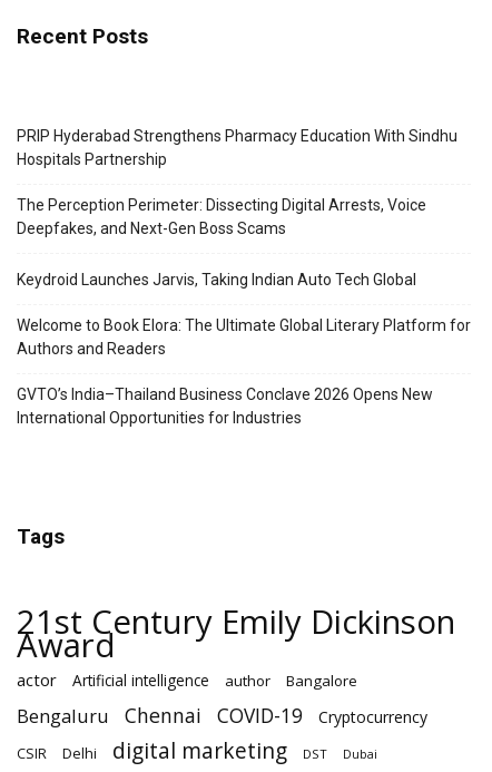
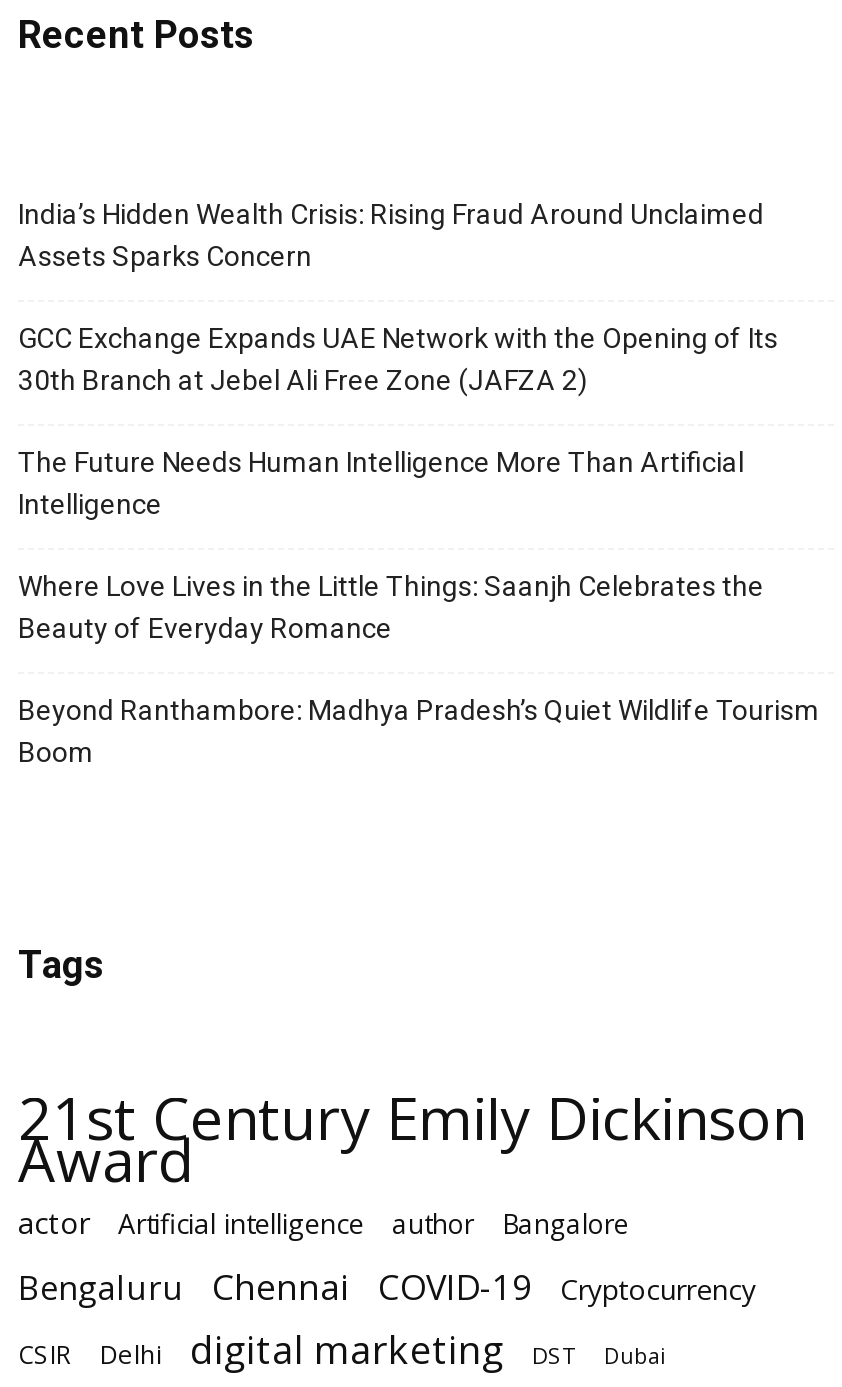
[17,128,457,169] PRIP Hyderabad Strengthens Pharmacy Education With Sindhu | Hospitals Partnership -> [18,199,764,273] India’s Hidden Wealth Crisis: Rising Fraud Around Unclaimed | Assets Sparks Concern
[17,197,426,238] The Perception Perimeter: Dissecting Digital Arrests, Voice | Deepfakes, and Next-Gen Boss Scams -> [18,323,778,397] GCC Exchange Expands UAE Network with the Opening of Its | 30th Branch at Jebel Ali Free Zone (JAFZA 2)
[17,271,416,289] Keydroid Launches Jarvis, Taking Indian Auto Tech Global -> [18,447,744,521] The Future Needs Human Intelligence More Than Artificial | Intelligence
[17,317,471,358] Welcome to Book Elora: The Ultimate Global Literary Platform for | Authors and Readers -> [18,571,764,645] Where Love Lives in the Little Things: Saanjh Celebrates the | Beauty of Everyday Romance
[17,386,433,427] GVTO’s India–Thailand Business Conclave 2026 Opens New | International Opportunities for Industries -> [18,695,820,769] Beyond Ranthambore: Madhya Pradesh’s Quiet Wildlife Tourism | Boom

